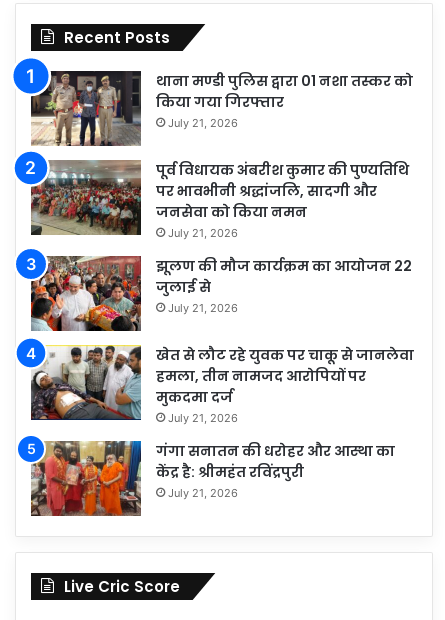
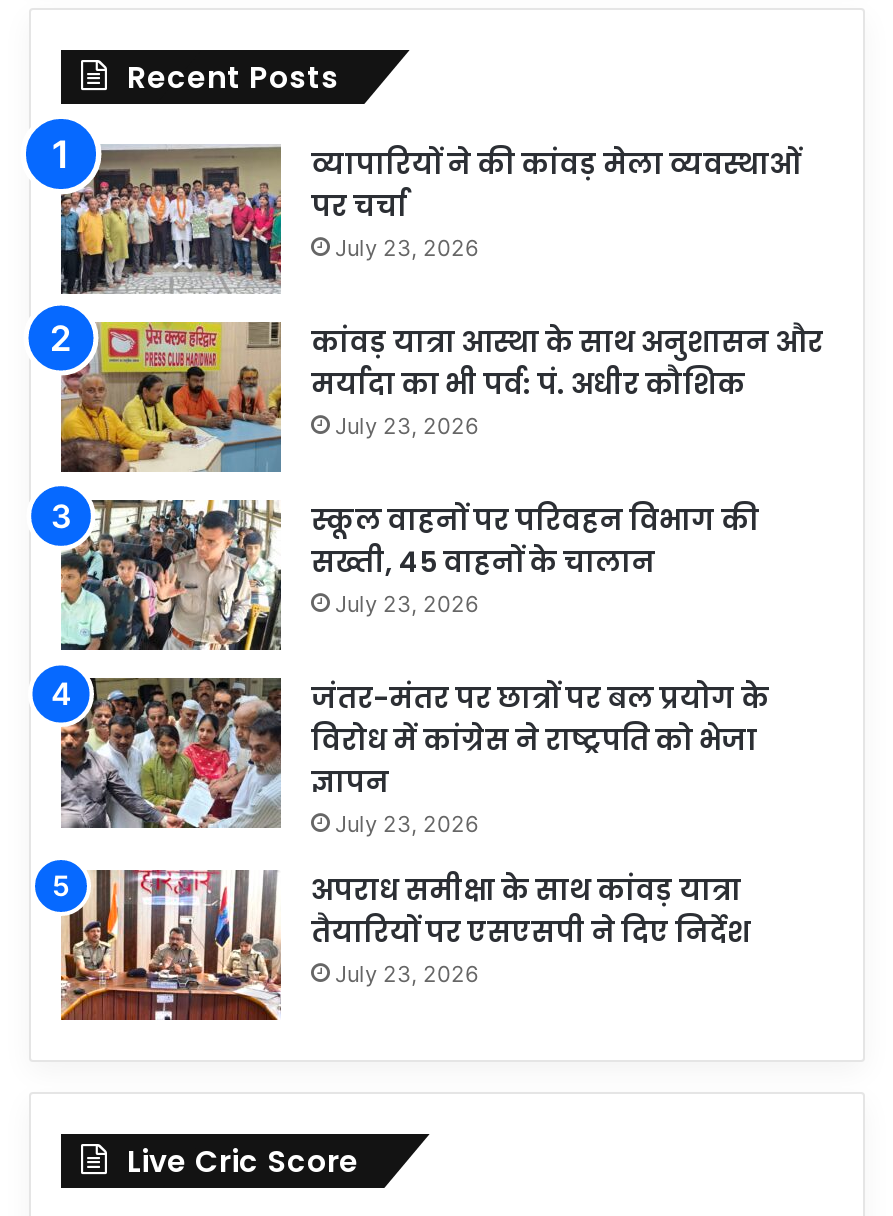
[29,70,413,152] [image] | थाना मण्डी पुलिस द्वारा 01 नशा तस्कर को | किया गया गिरफ्तार | July 21, 2026 -> [57,143,801,307] [image] | व्यापारियों ने की कांवड़ मेला व्यवस्थाओं | पर चर्चा | July 23, 2026
[31,160,409,240] [image] | पूर्व विधायक अंबरीश कुमार की पुण्यतिथि | पर भावभीनी श्रद्धांजलि, सादगी और | जनसेवा को किया नमन | July 21, 2026 -> [61,321,823,475] [image] | कांवड़ यात्रा आस्था के साथ अनुशासन और | मर्यादा का भी पर्व: पं. अधीर कौशिक | July 23, 2026
[30,255,412,332] [image] | झूलण की मौज कार्यक्रम का आयोजन 22 | जुलाई से | July 21, 2026 -> [59,499,759,653] [image] | स्कूल वाहनों पर परिवहन विभाग की | सख्ती, 45 वाहनों के चालान | July 23, 2026
[30,344,414,425] [image] | खेत से लौट रहे युवक पर चाकू से जानलेवा | हमला, तीन नामजद आरोपियों पर | मुकदमा दर्ज | July 21, 2026 -> [61,677,769,837] [image] | जंतर-मंतर पर छात्रों पर बल प्रयोग के | विरोध में कांग्रेस ने राष्ट्रपति को भेजा | ज्ञापन | July 23, 2026
[31,440,395,516] [image] | गंगा सनातन की धरोहर और आस्था का | केंद्र है: श्रीमहंत रविंद्रपुरी | July 21, 2026 -> [61,869,751,1021] [image] | अपराध समीक्षा के साथ कांवड़ यात्रा | तैयारियों पर एसएसपी ने दिए निर्देश | July 23, 2026

